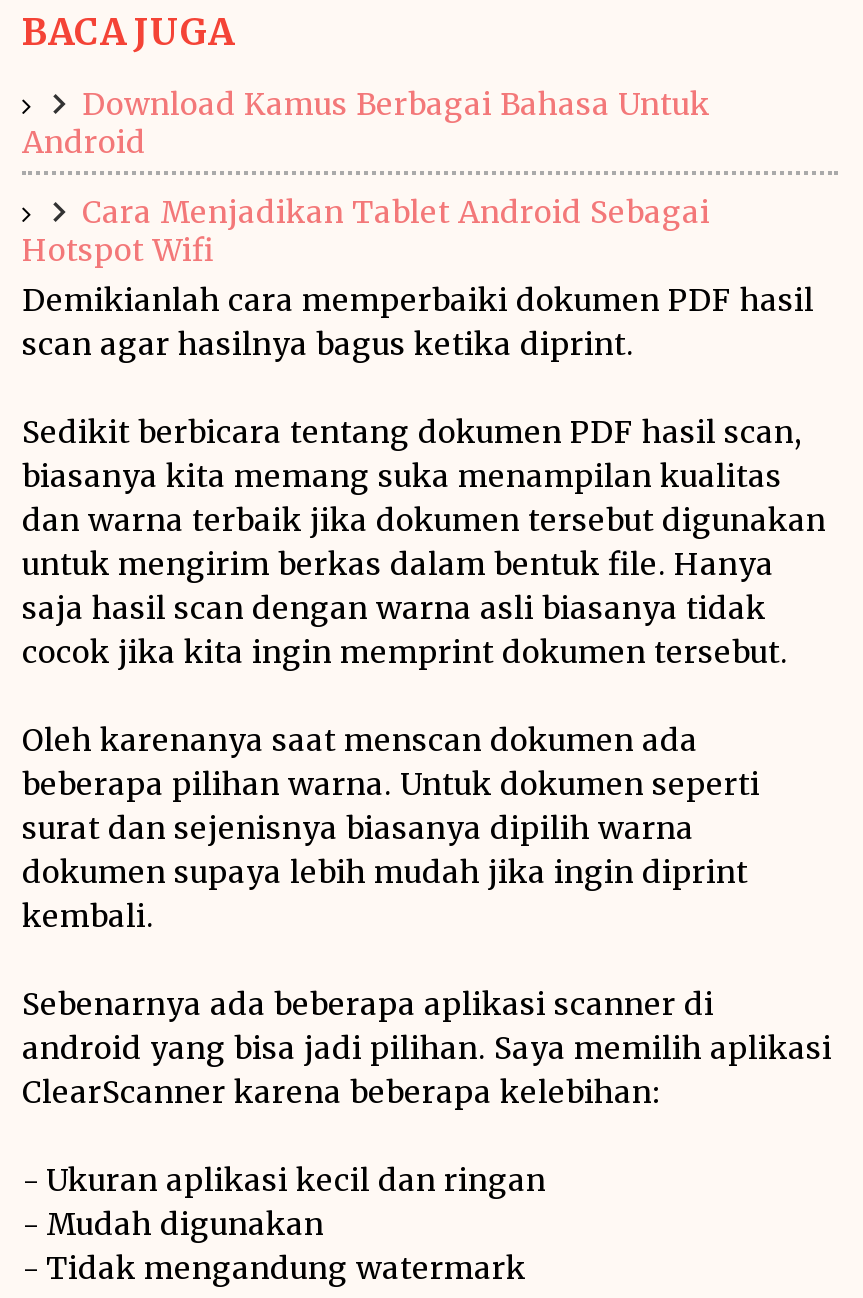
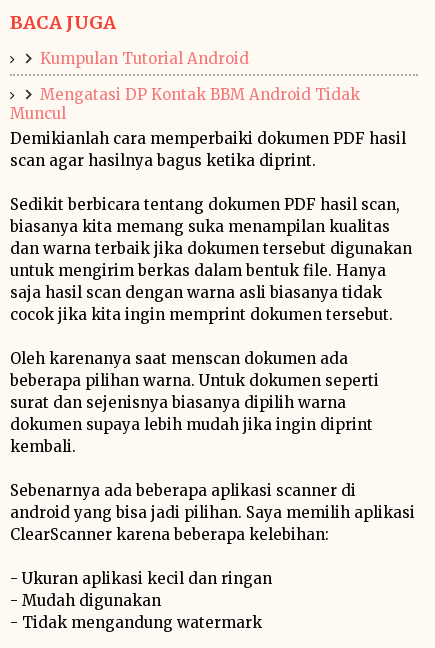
[22,85,710,161] Download Kamus Berbagai Bahasa Untuk | Android -> [40,49,249,68] Kumpulan Tutorial Android
[22,193,710,269] Cara Menjadikan Tablet Android Sebagai | Hotspot Wifi -> [10,85,360,123] Mengatasi DP Kontak BBM Android Tidak | Muncul

